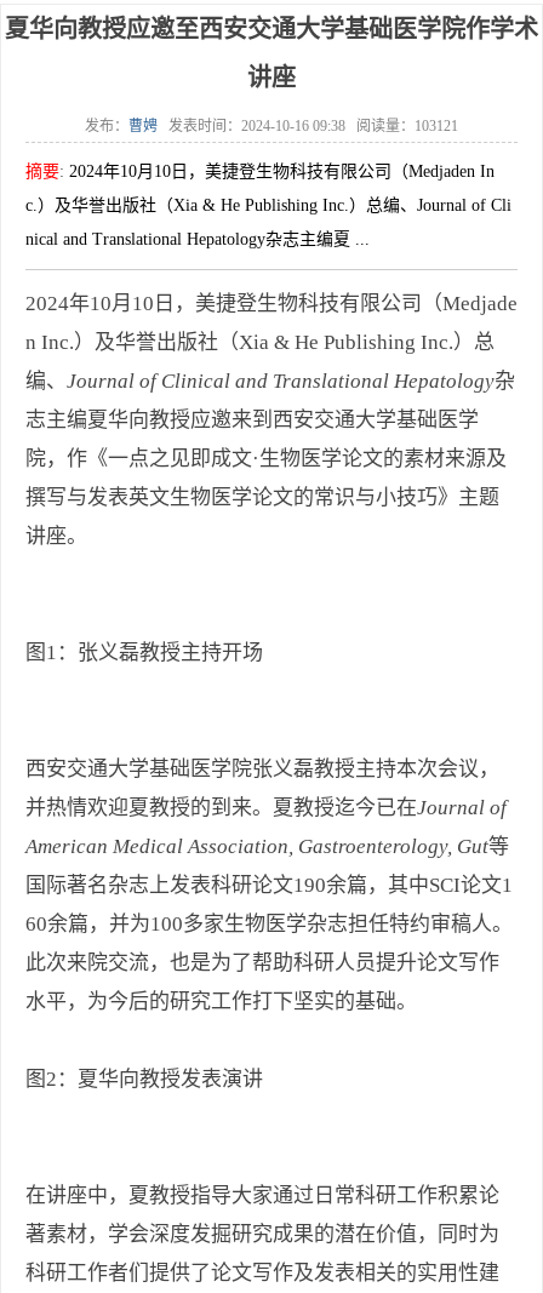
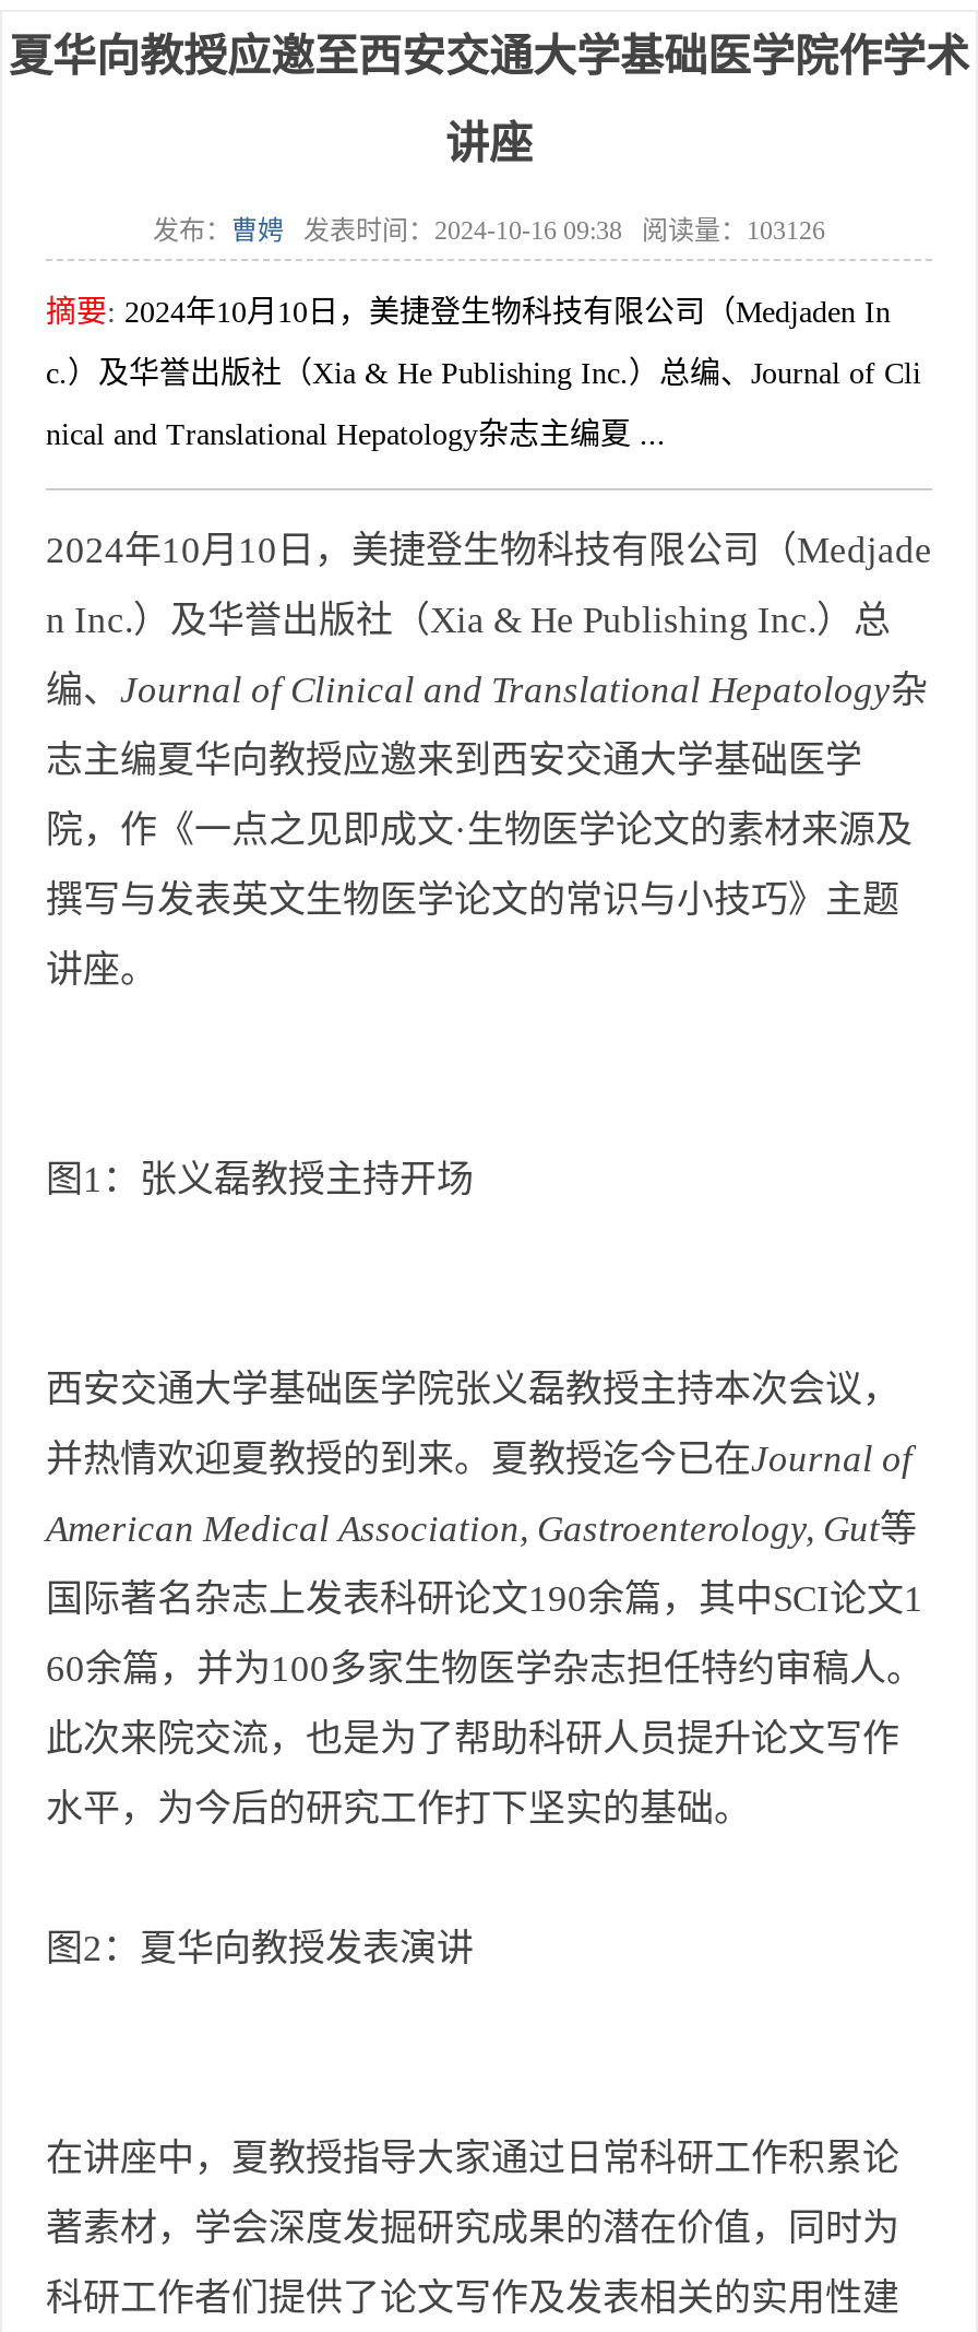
[85,118,458,135] 发布：曹娉 发表时间：2024-10-16 09:38 阅读量：103121 -> [153,216,825,246] 发布：曹娉 发表时间：2024-10-16 09:38 阅读量：103126

